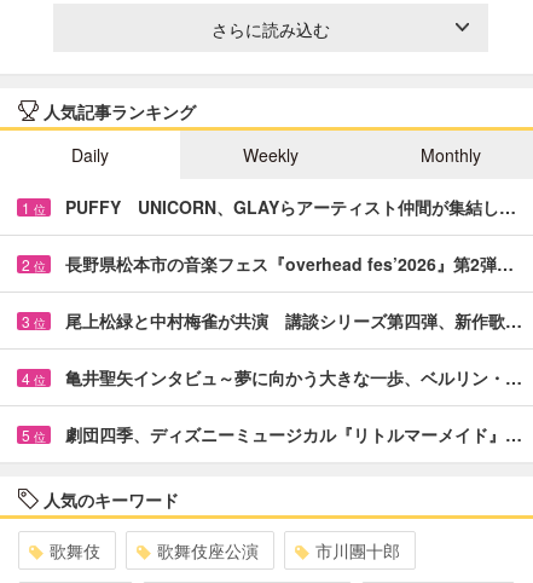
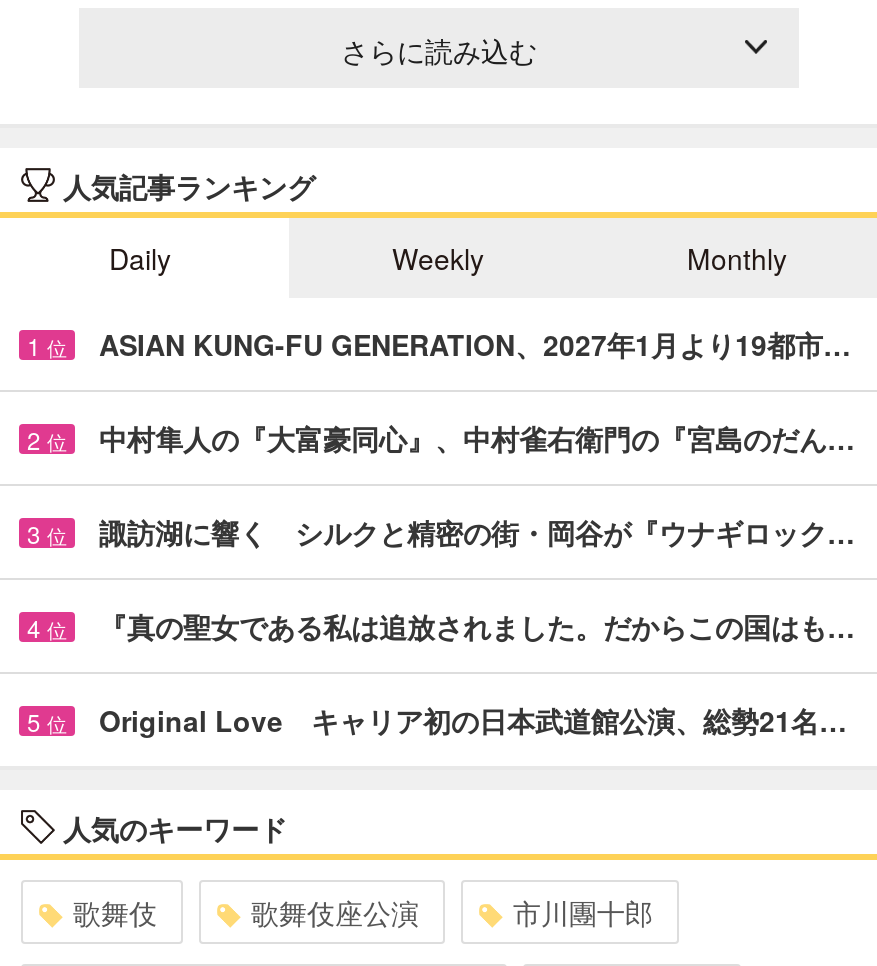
[65,194,516,219] PUFFY UNICORN、GLAYらアーティスト仲間が集結し… -> [99,324,851,364] ASIAN KUNG-FU GENERATION、2027年1月より19都市…
[65,251,514,276] 長野県松本市の音楽フェス『overhead fes’2026』第2弾… -> [99,418,855,458] 中村隼人の『大富豪同心』、中村雀右衛門の『宮島のだん…
[65,308,522,332] 尾上松緑と中村梅雀が共演 講談シリーズ第四弾、新作歌… -> [99,512,855,552] 諏訪湖に響く シルクと精密の街・岡谷が『ウナギロック…
[65,365,522,389] 亀井聖矢インタビュ～夢に向かう大きな一歩、ベルリン・… -> [99,606,855,646] 『真の聖女である私は追放されました。だからこの国はも…
[65,422,522,446] 劇団四季、ディズニーミュージカル『リトルマーメイド』… -> [99,700,847,740] Original Love キャリア初の日本武道館公演、総勢21名…

